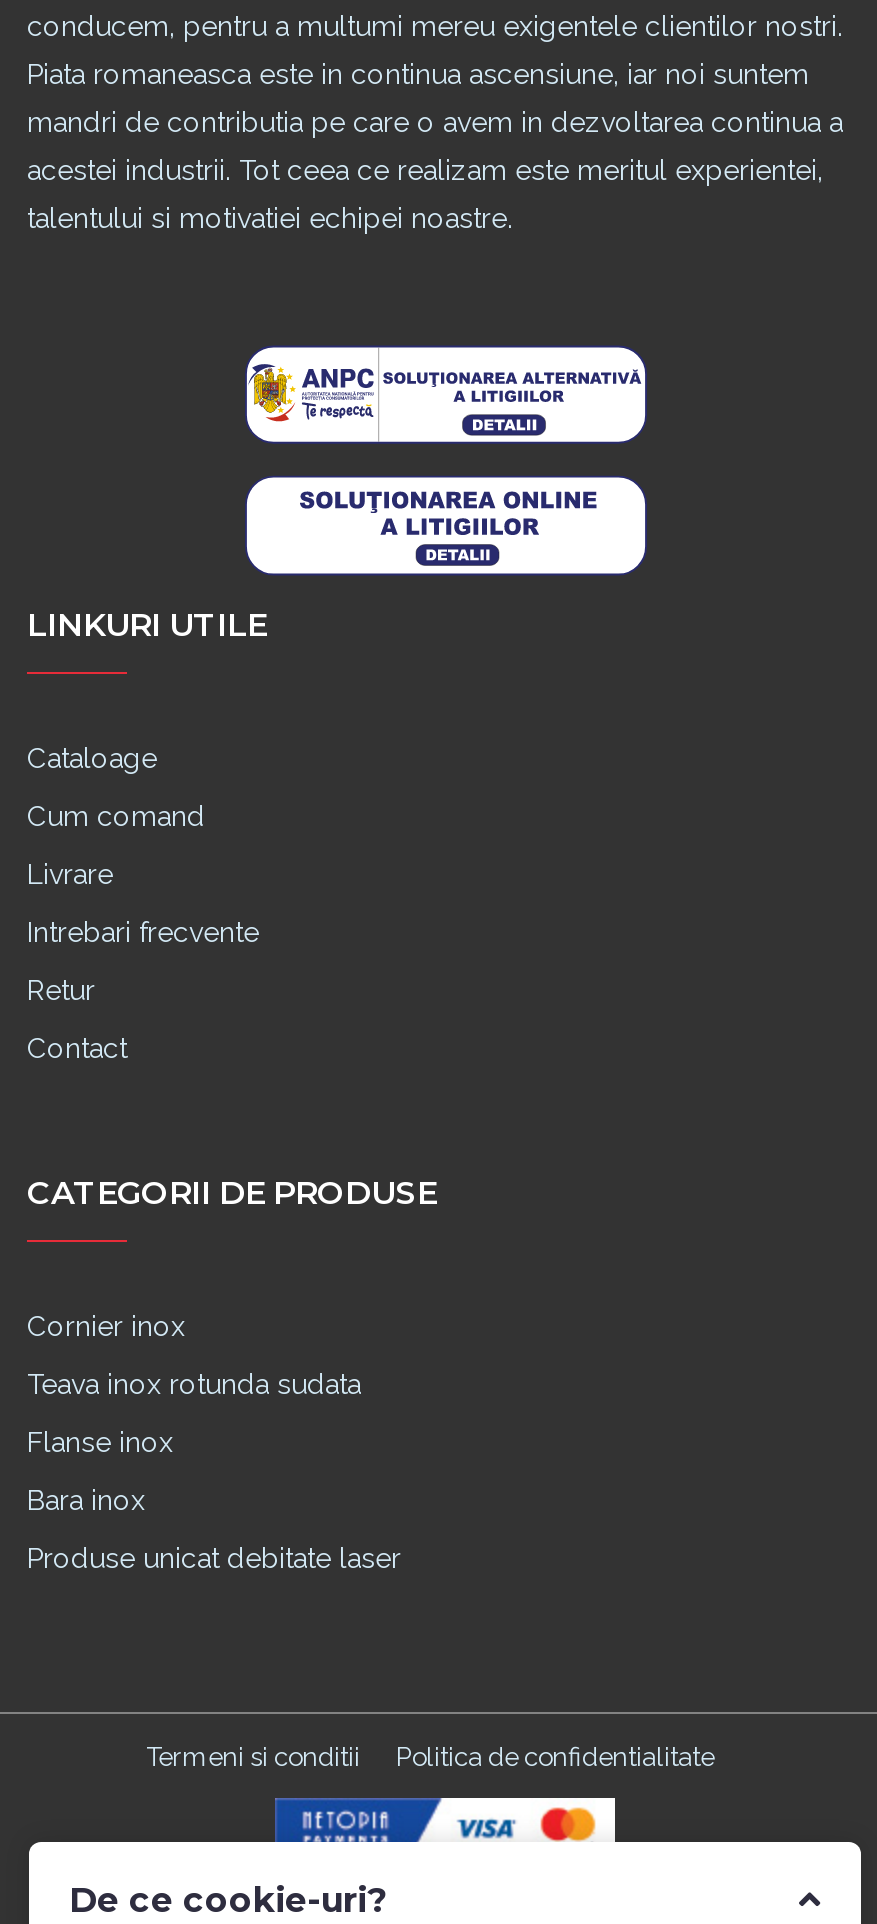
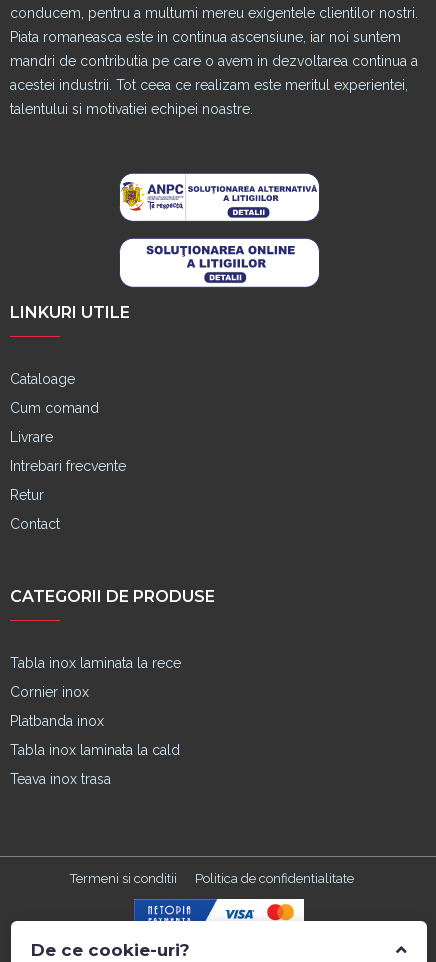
none -> [10,654,181,670] Tabla inox laminata la rece
moved [27,1309,185,1341] -> [10,683,89,699]: Cornier inox
[27,1367,401,1573] Teava inox rotunda sudata | Flanse inox | Bara inox | Produse unicat debitate laser -> [10,712,180,786] Platbanda inox | Tabla inox laminata la cald | Teava inox trasa

